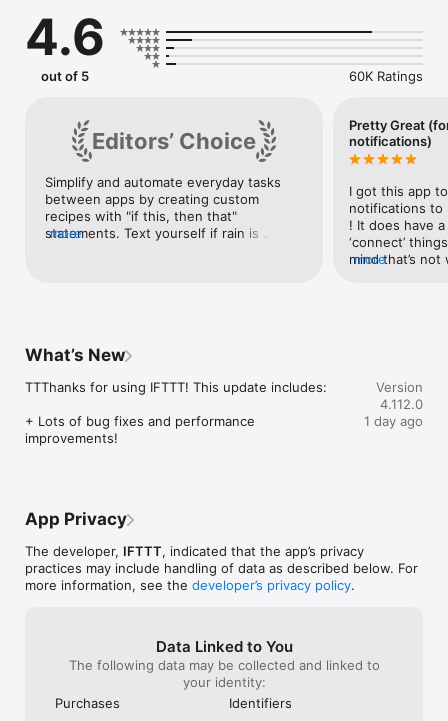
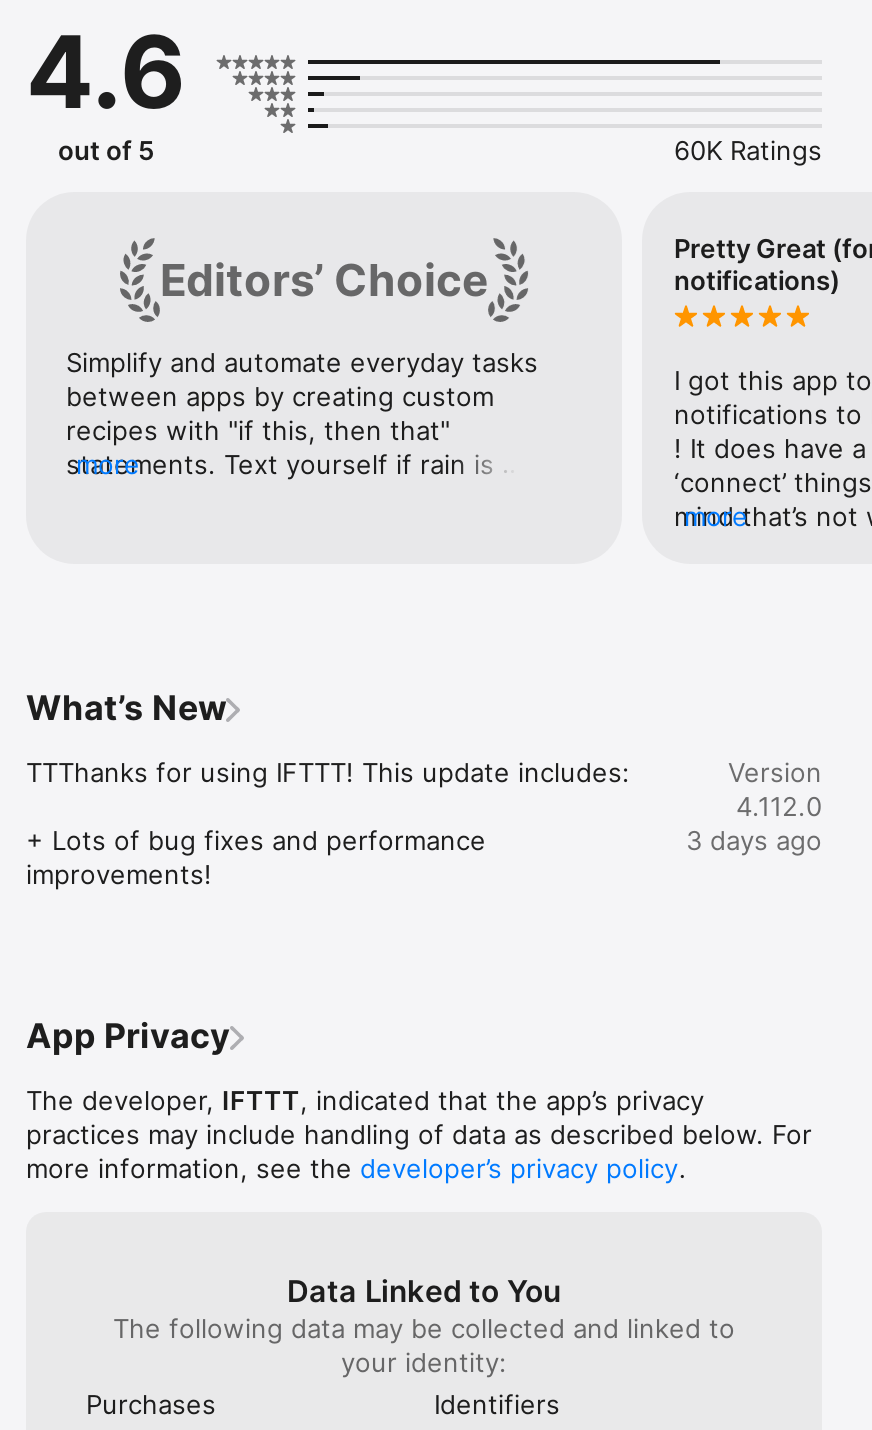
[364,413,423,429] 1 day ago -> [686,824,822,856] 3 days ago

